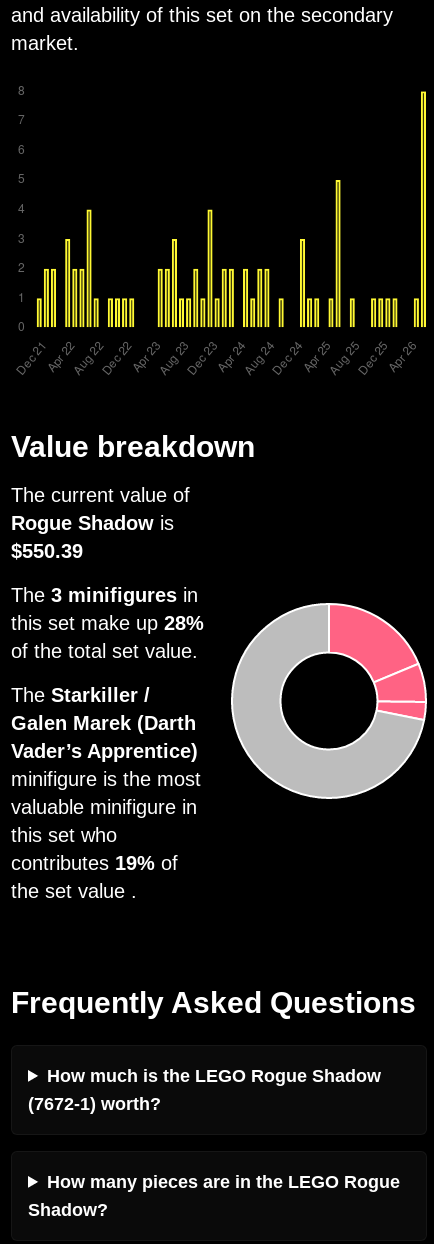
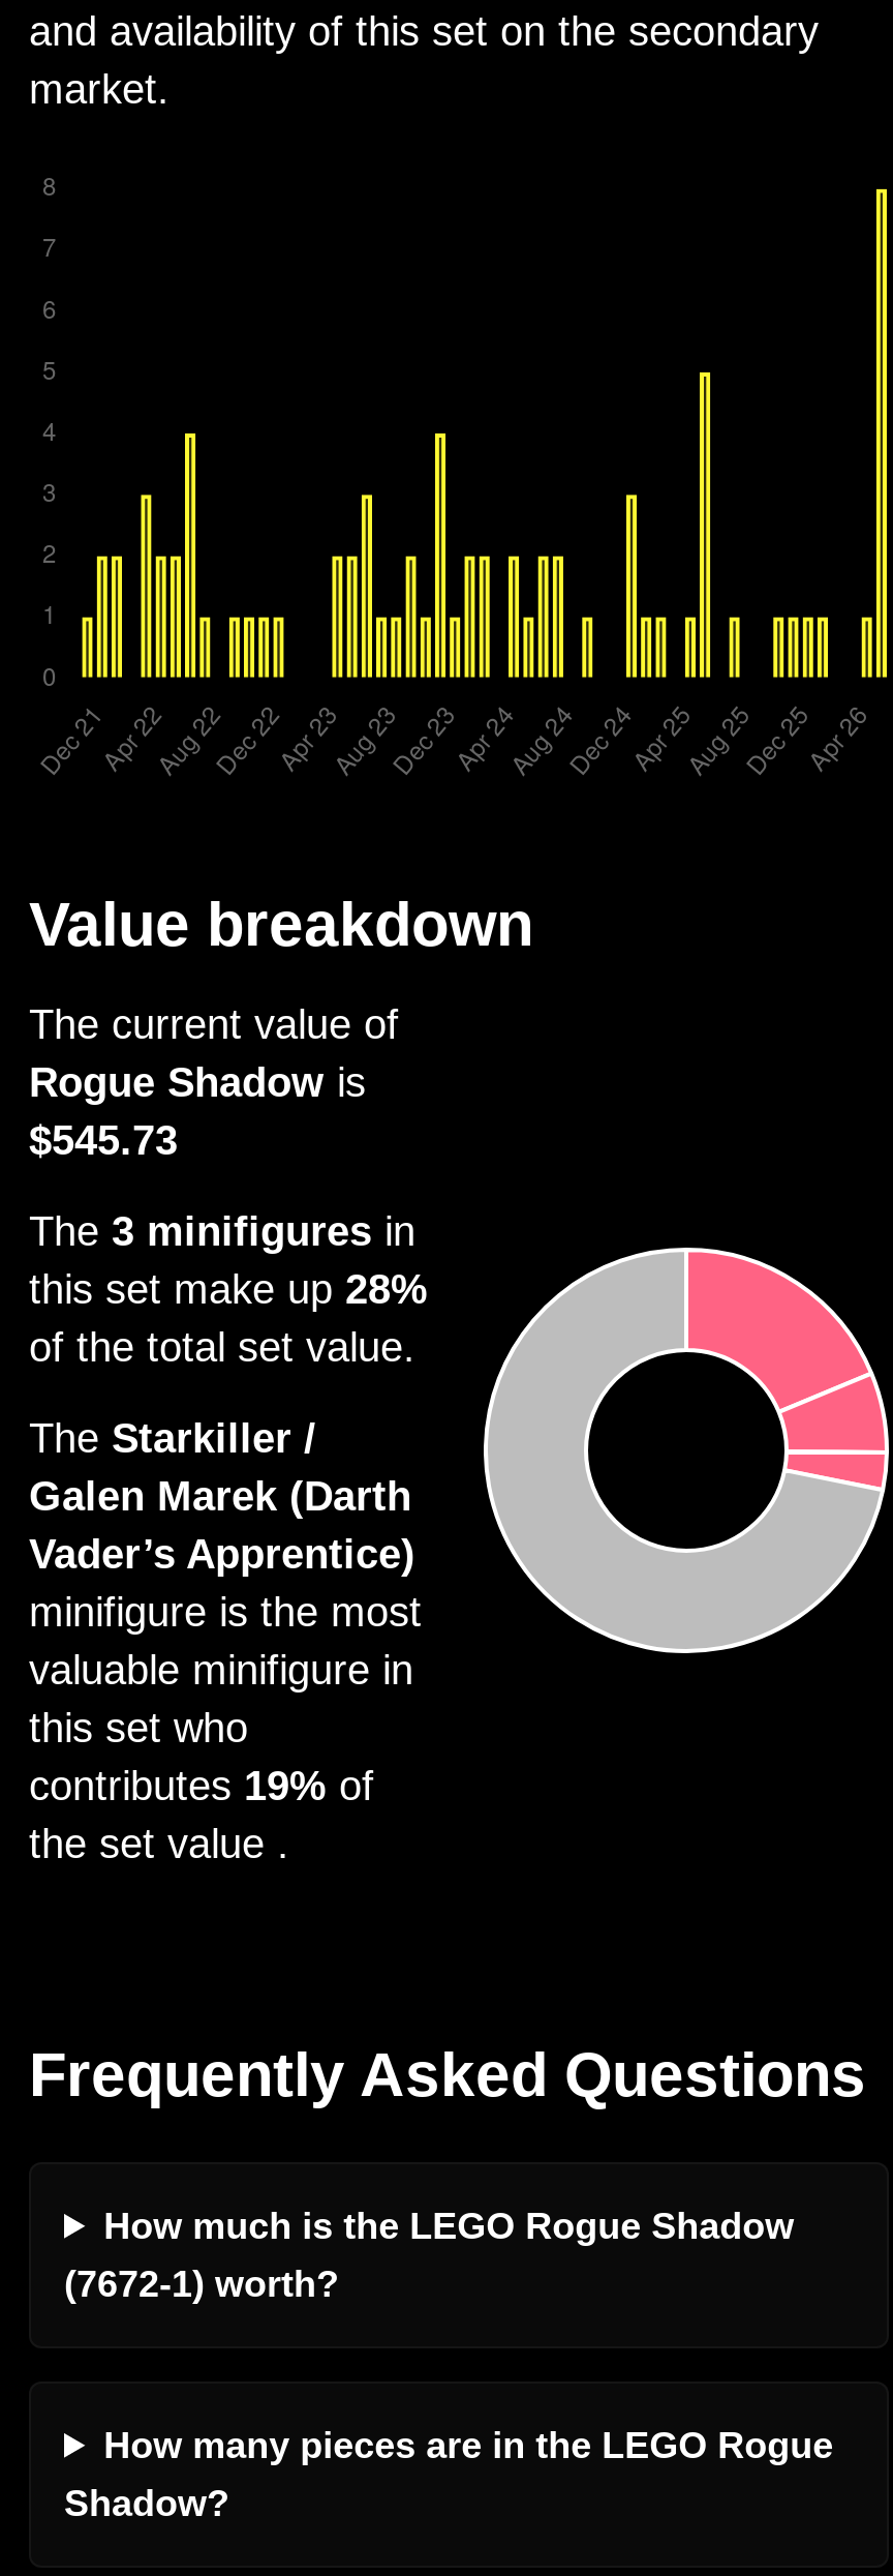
[11,540,83,562] $550.39 -> [29,1117,178,1162] $545.73

